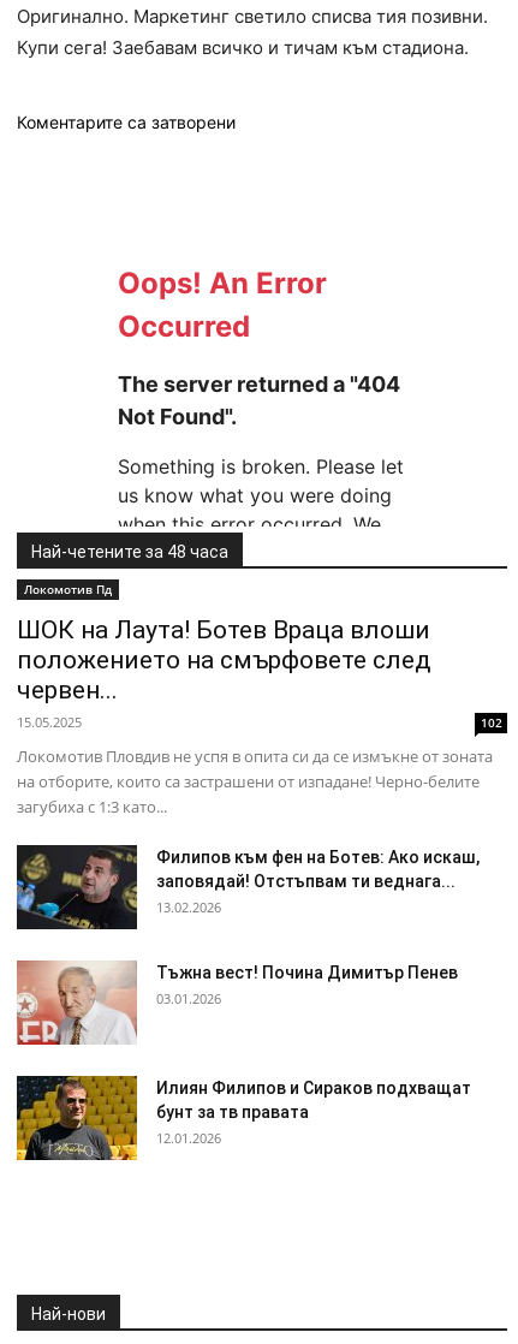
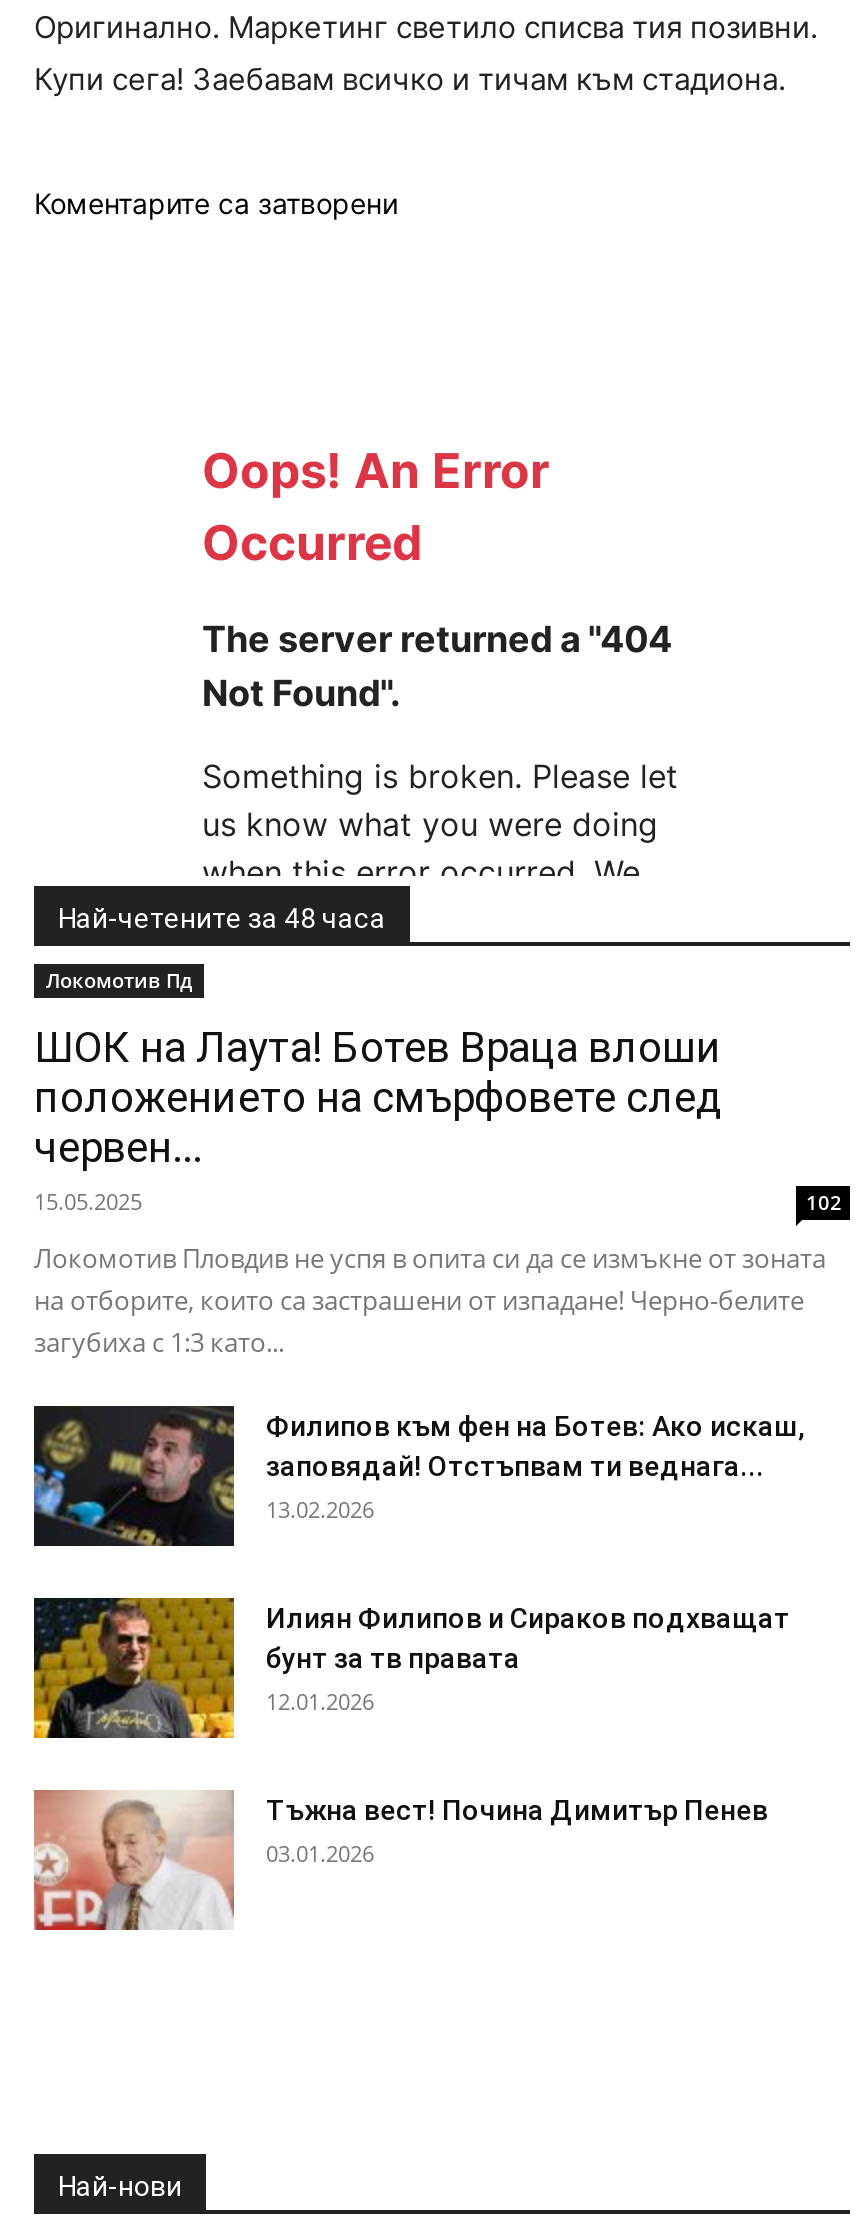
moved [16,959,458,1046] -> [32,1788,768,1932]: [image] | Тъжна вест! Почина Димитър Пенев | 03.01.2026
moved [14,1074,471,1162] -> [30,1594,790,1742]: [image] | Илиян Филипов и Сираков подхващат | бунт за тв правата | 12.01.2026

